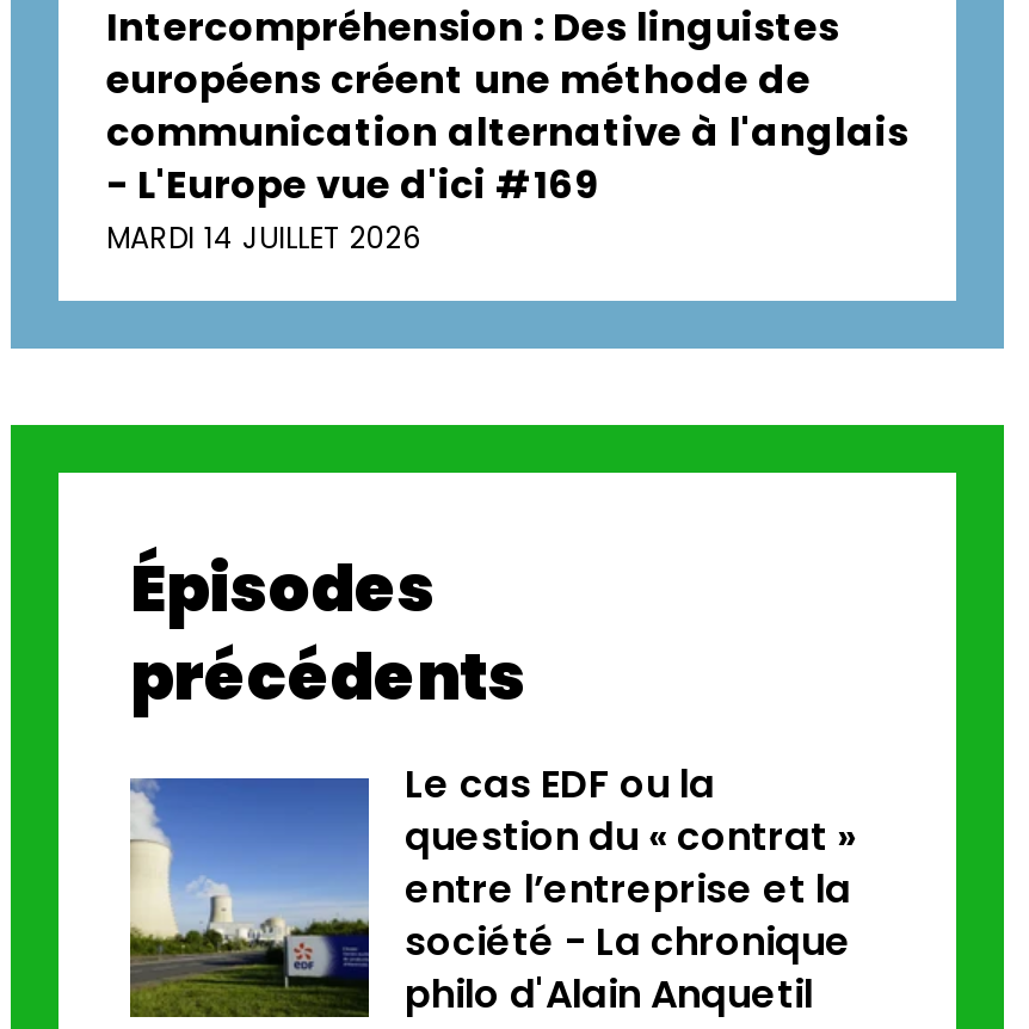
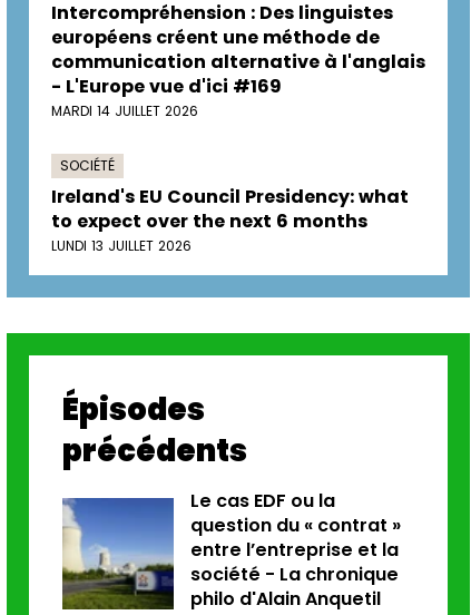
none -> [51,156,409,255] SOCIÉTÉ | Ireland's EU Council Presidency: what | to expect over the next 6 months | LUNDI 13 JUILLET 2026

